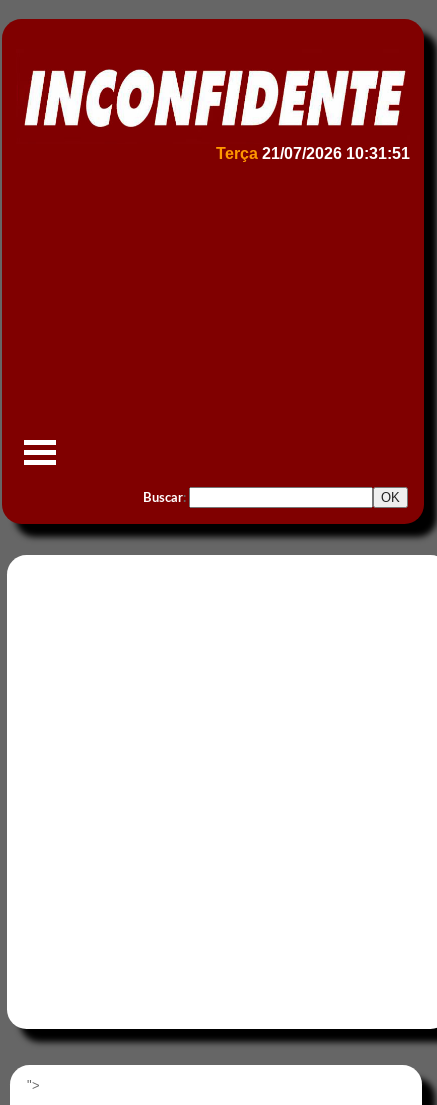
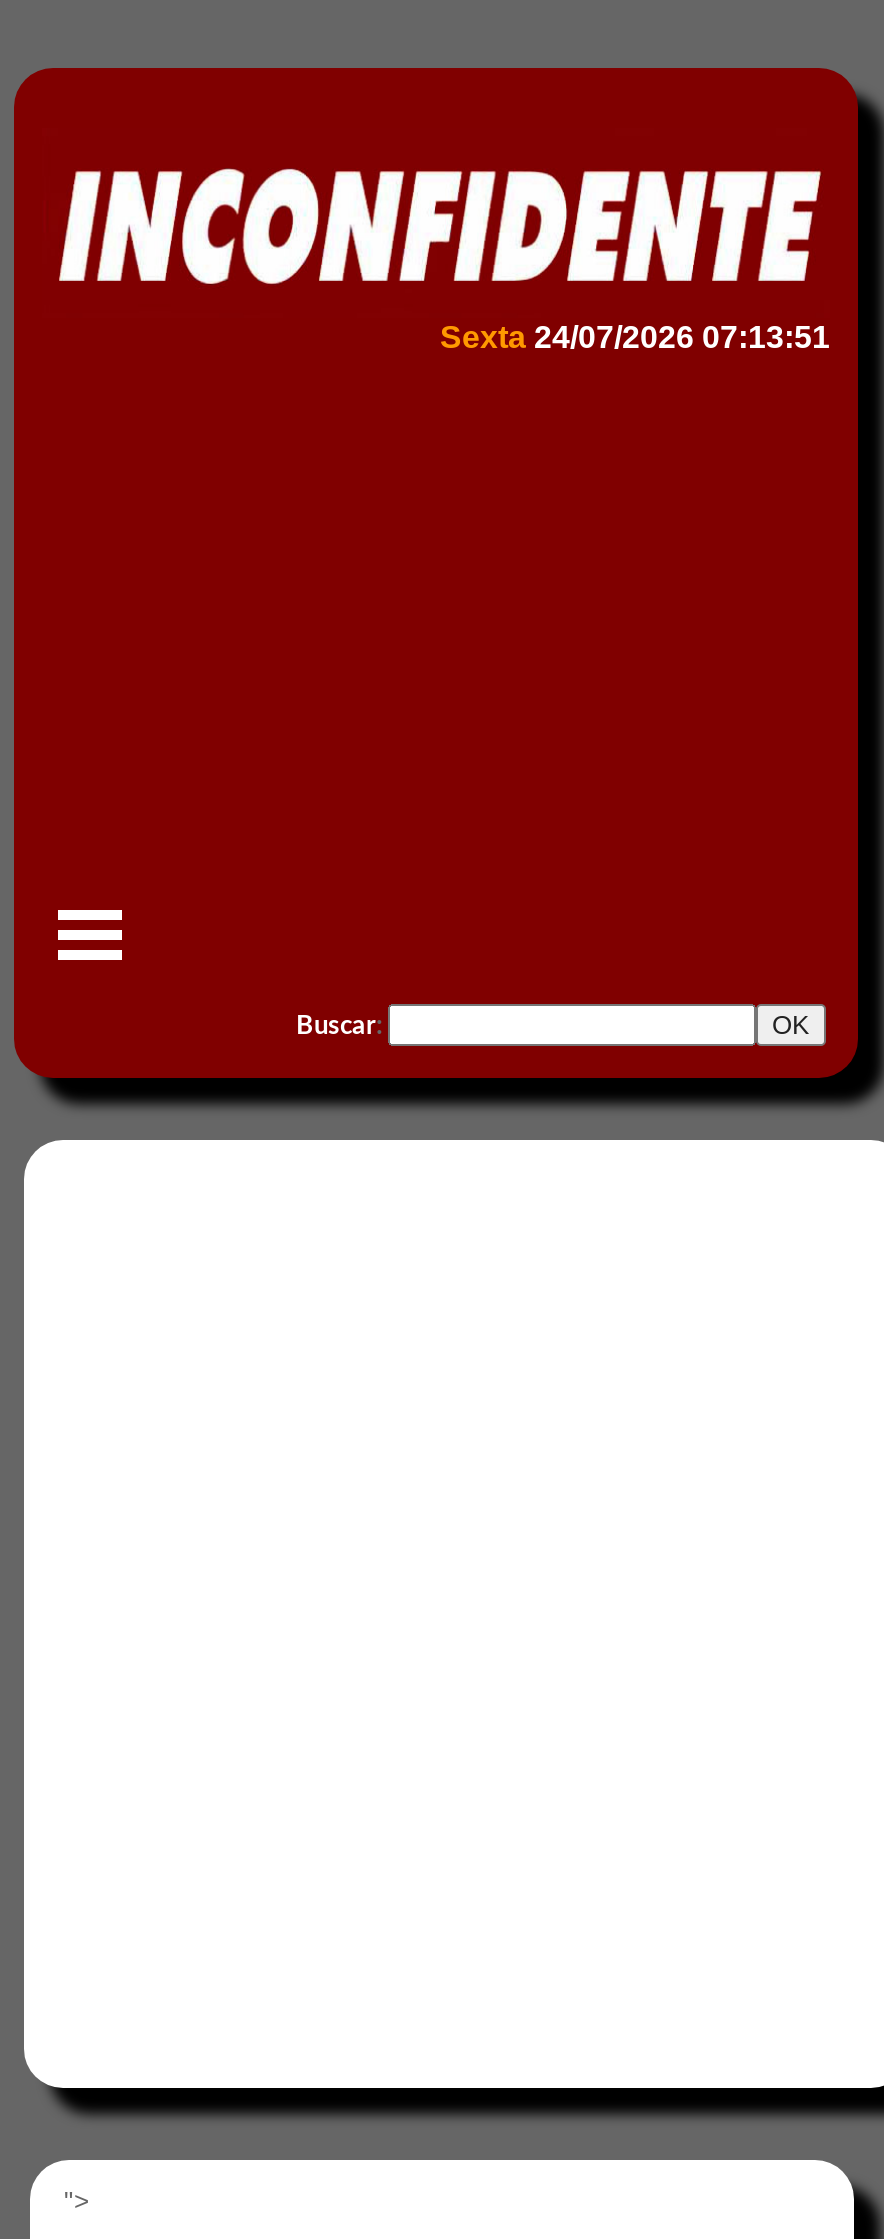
[216,145,410,162] Terça 21/07/2026 10:31:51 -> [440,320,830,354] Sexta 24/07/2026 07:13:51

